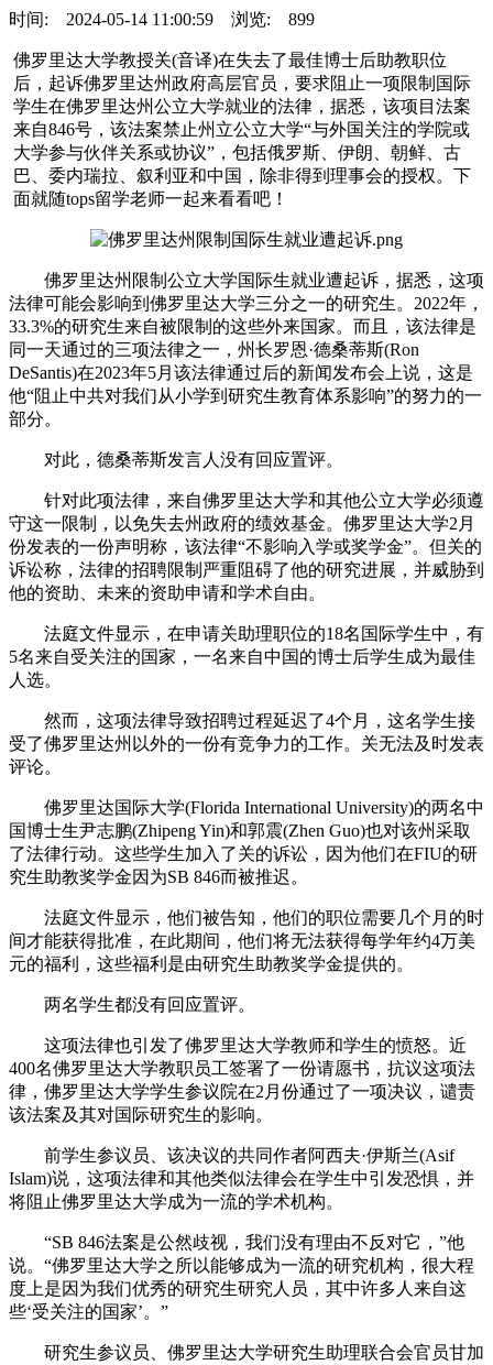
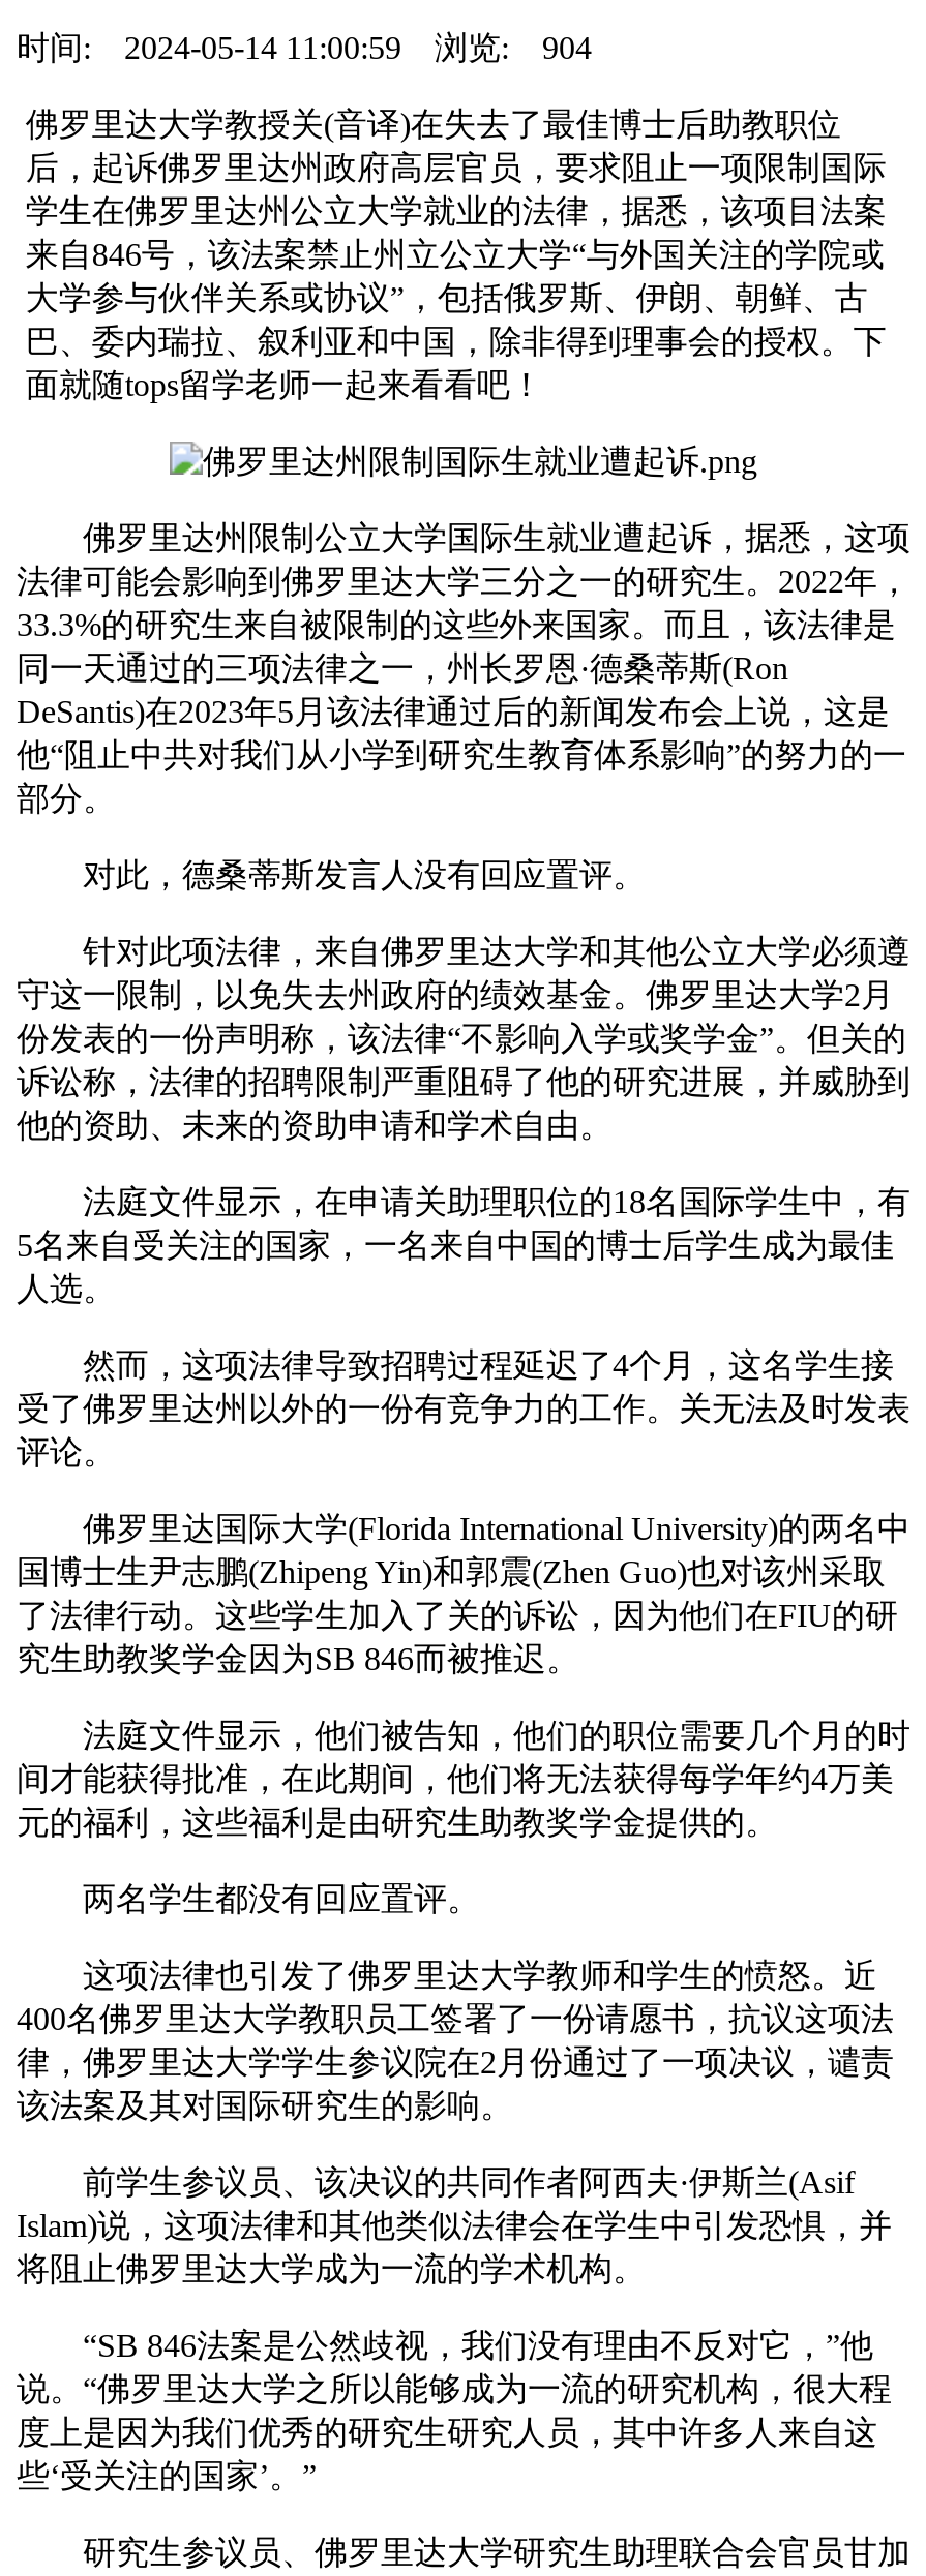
[9,10,315,29] 时间: 2024-05-14 11:00:59 浏览: 899 -> [17,30,592,65] 时间: 2024-05-14 11:00:59 浏览: 904

